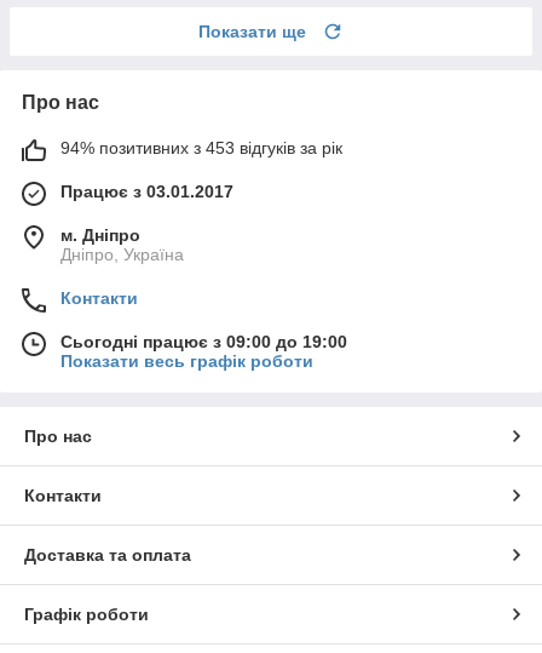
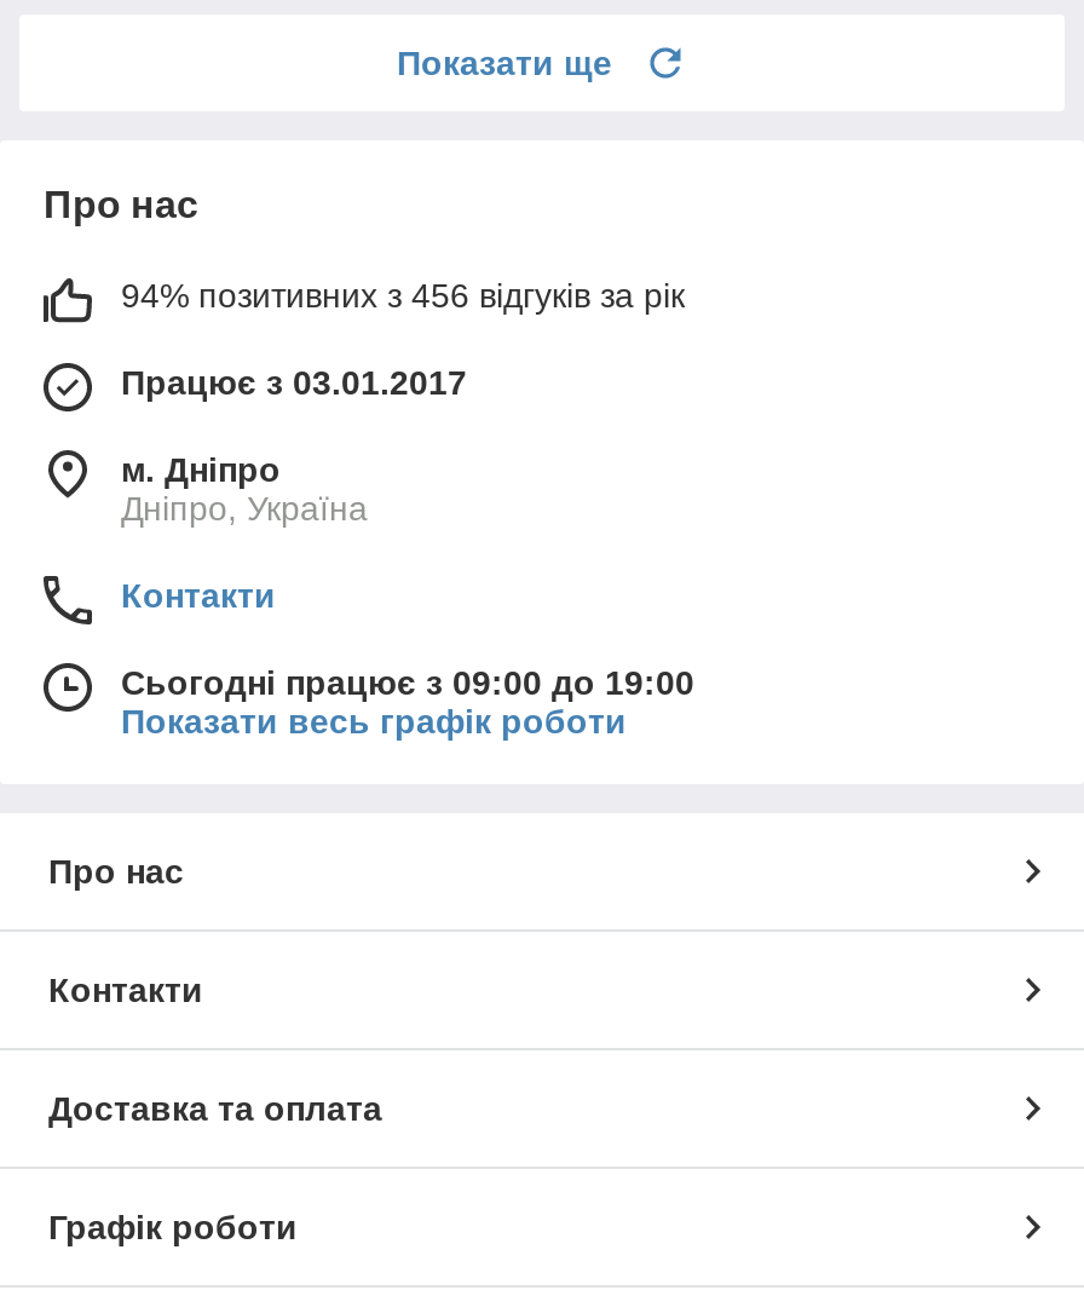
[60,139,342,158] 94% позитивних з 453 відгуків за рік -> [121,277,685,316] 94% позитивних з 456 відгуків за рік

